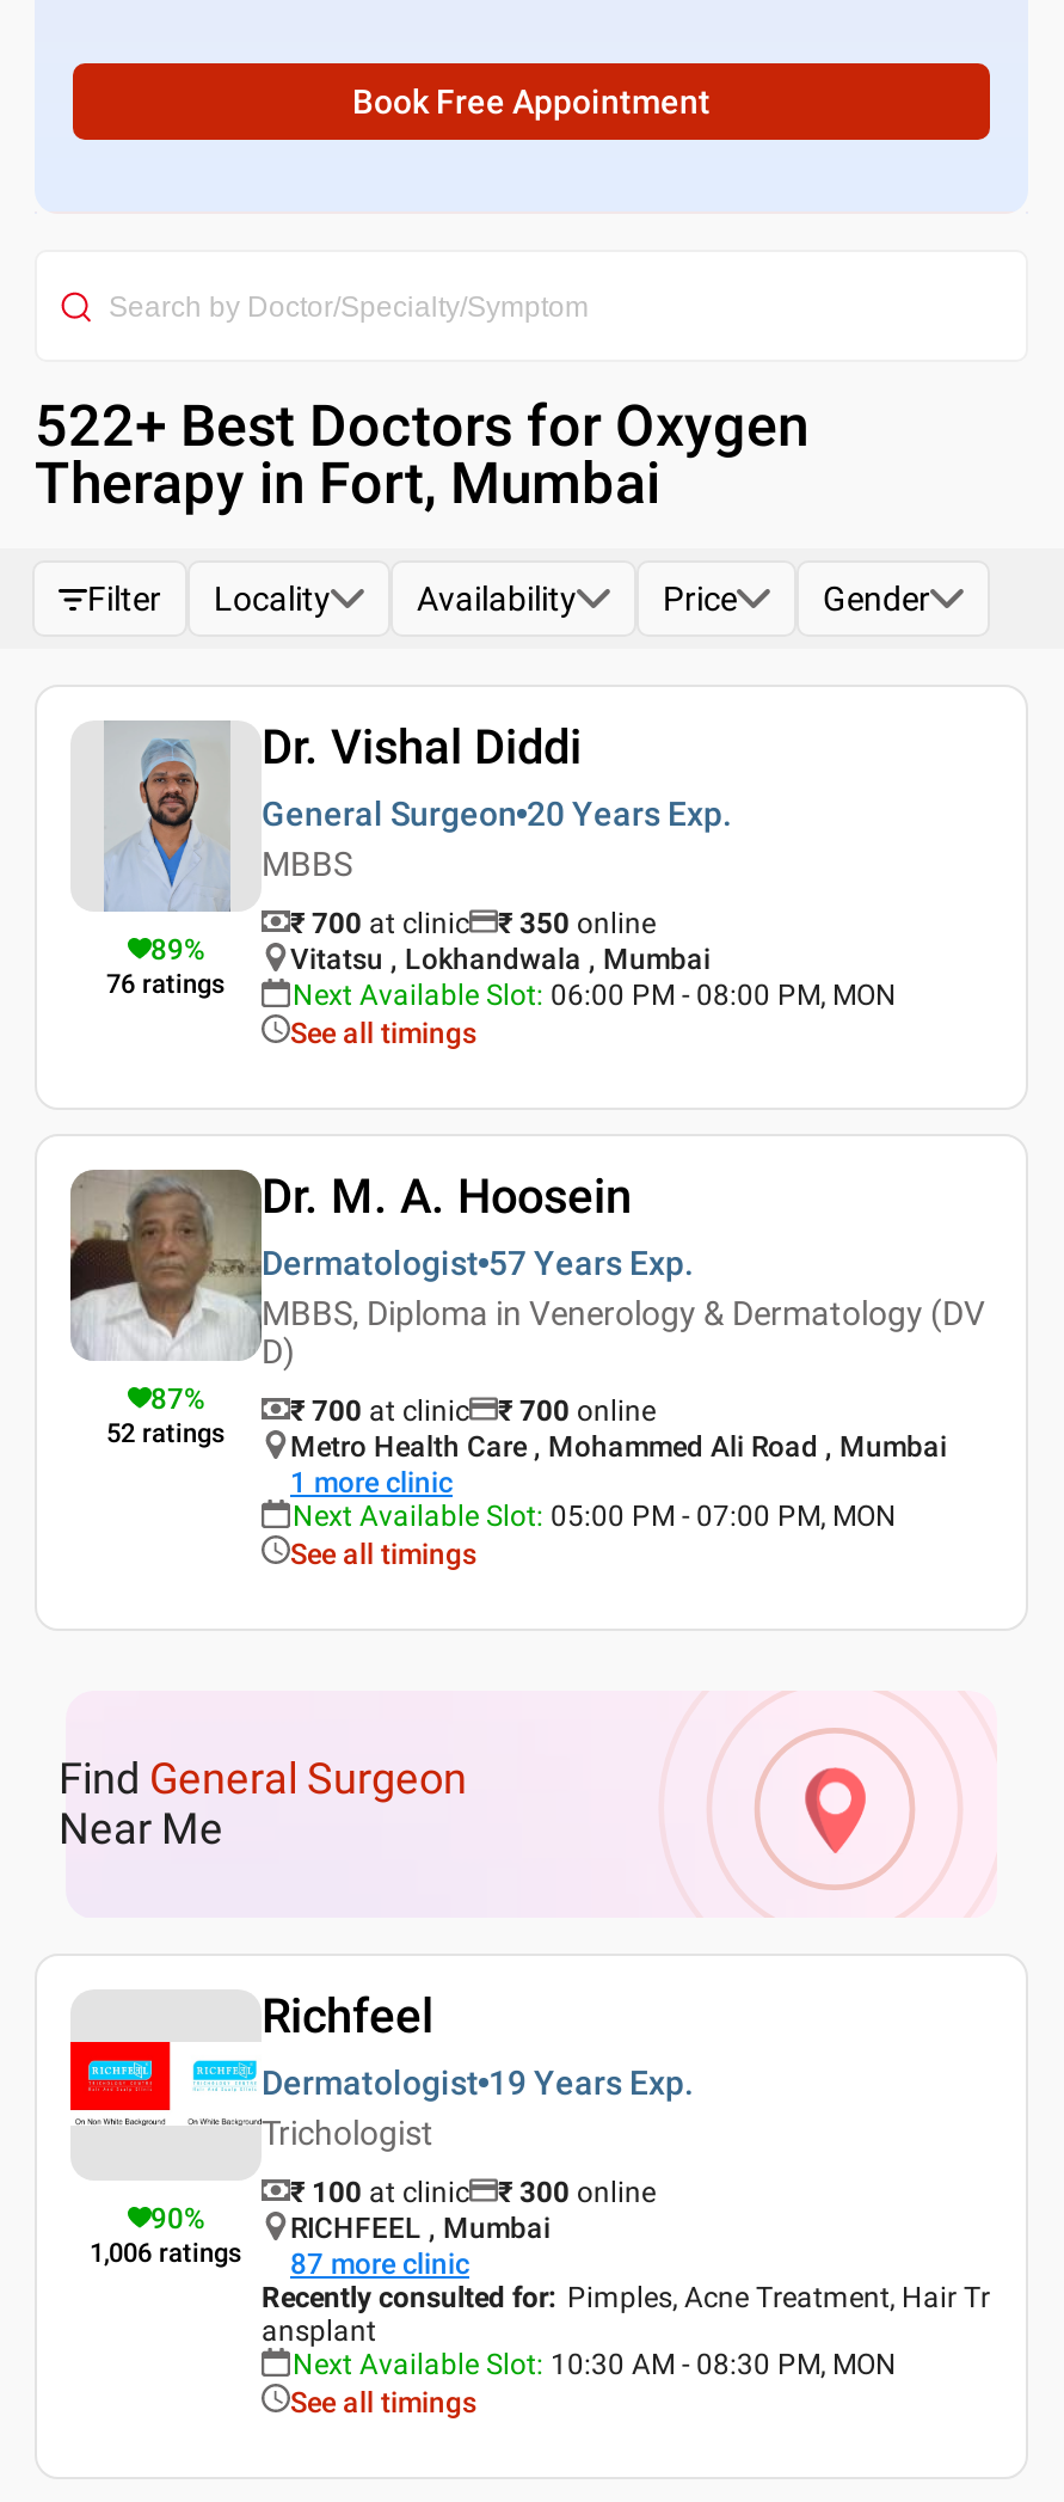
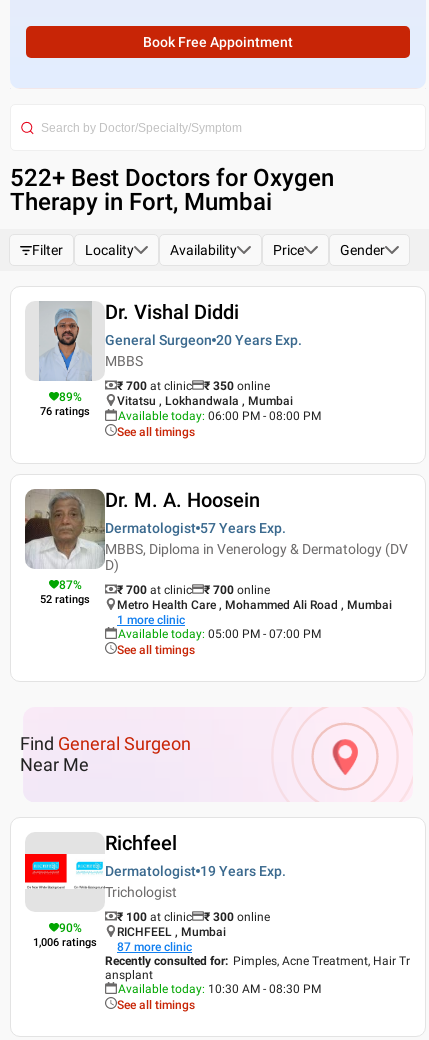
[293,979,897,1012] Next Available Slot: 06:00 PM - 08:00 PM, MON -> [118,409,321,423] Available today: 06:00 PM - 08:00 PM
[293,1500,897,1533] Next Available Slot: 05:00 PM - 07:00 PM, MON -> [118,627,321,641] Available today: 05:00 PM - 07:00 PM
[293,2347,897,2380] Next Available Slot: 10:30 AM - 08:30 PM, MON -> [118,981,321,995] Available today: 10:30 AM - 08:30 PM

